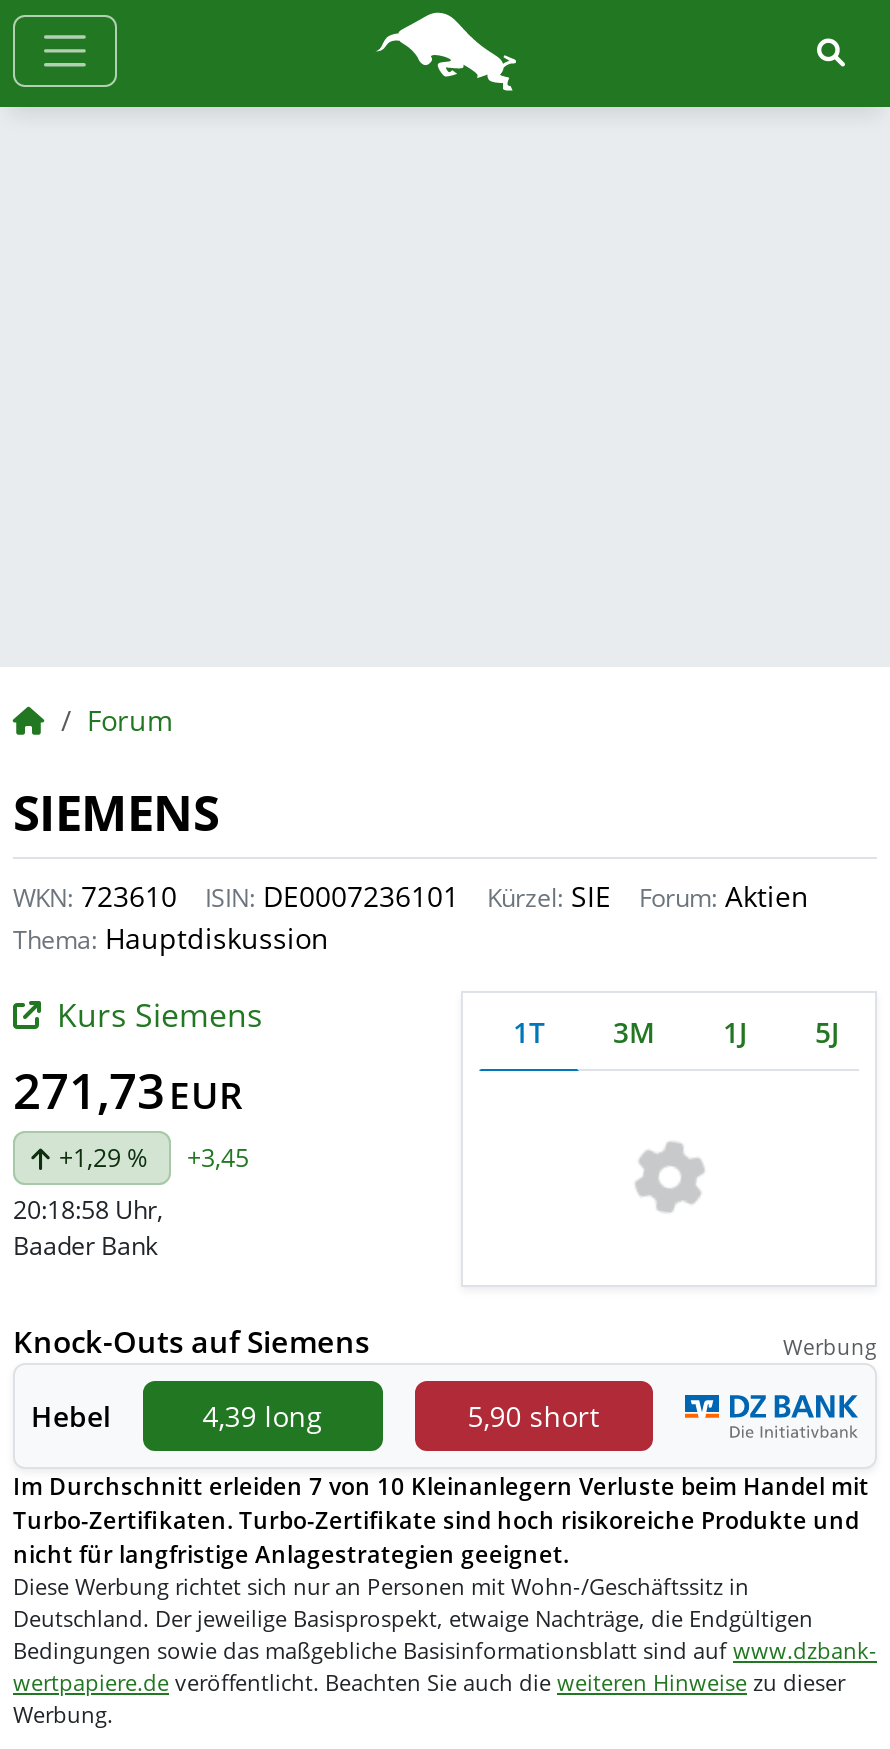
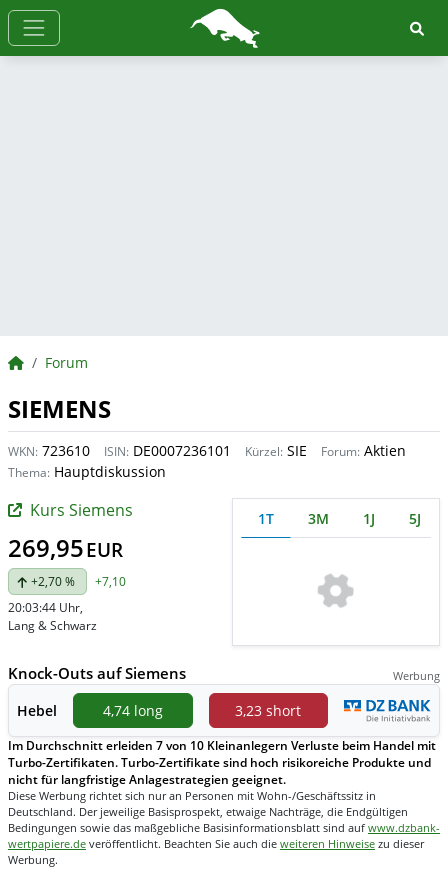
[13,1057,249,1175] 271,73 EUR | +1,29 % | +3,45 -> [8,531,126,590] 269,95 EUR | +2,70 % | +7,10
[13,1193,163,1263] 20:18:58 Uhr, | Baader Bank -> [8,599,97,634] 20:03:44 Uhr, | Lang & Schwarz
[203,1397,323,1435] 4,39 long -> [103,701,163,720] 4,74 long
[467,1397,599,1435] 5,90 short -> [235,701,301,720] 3,23 short

